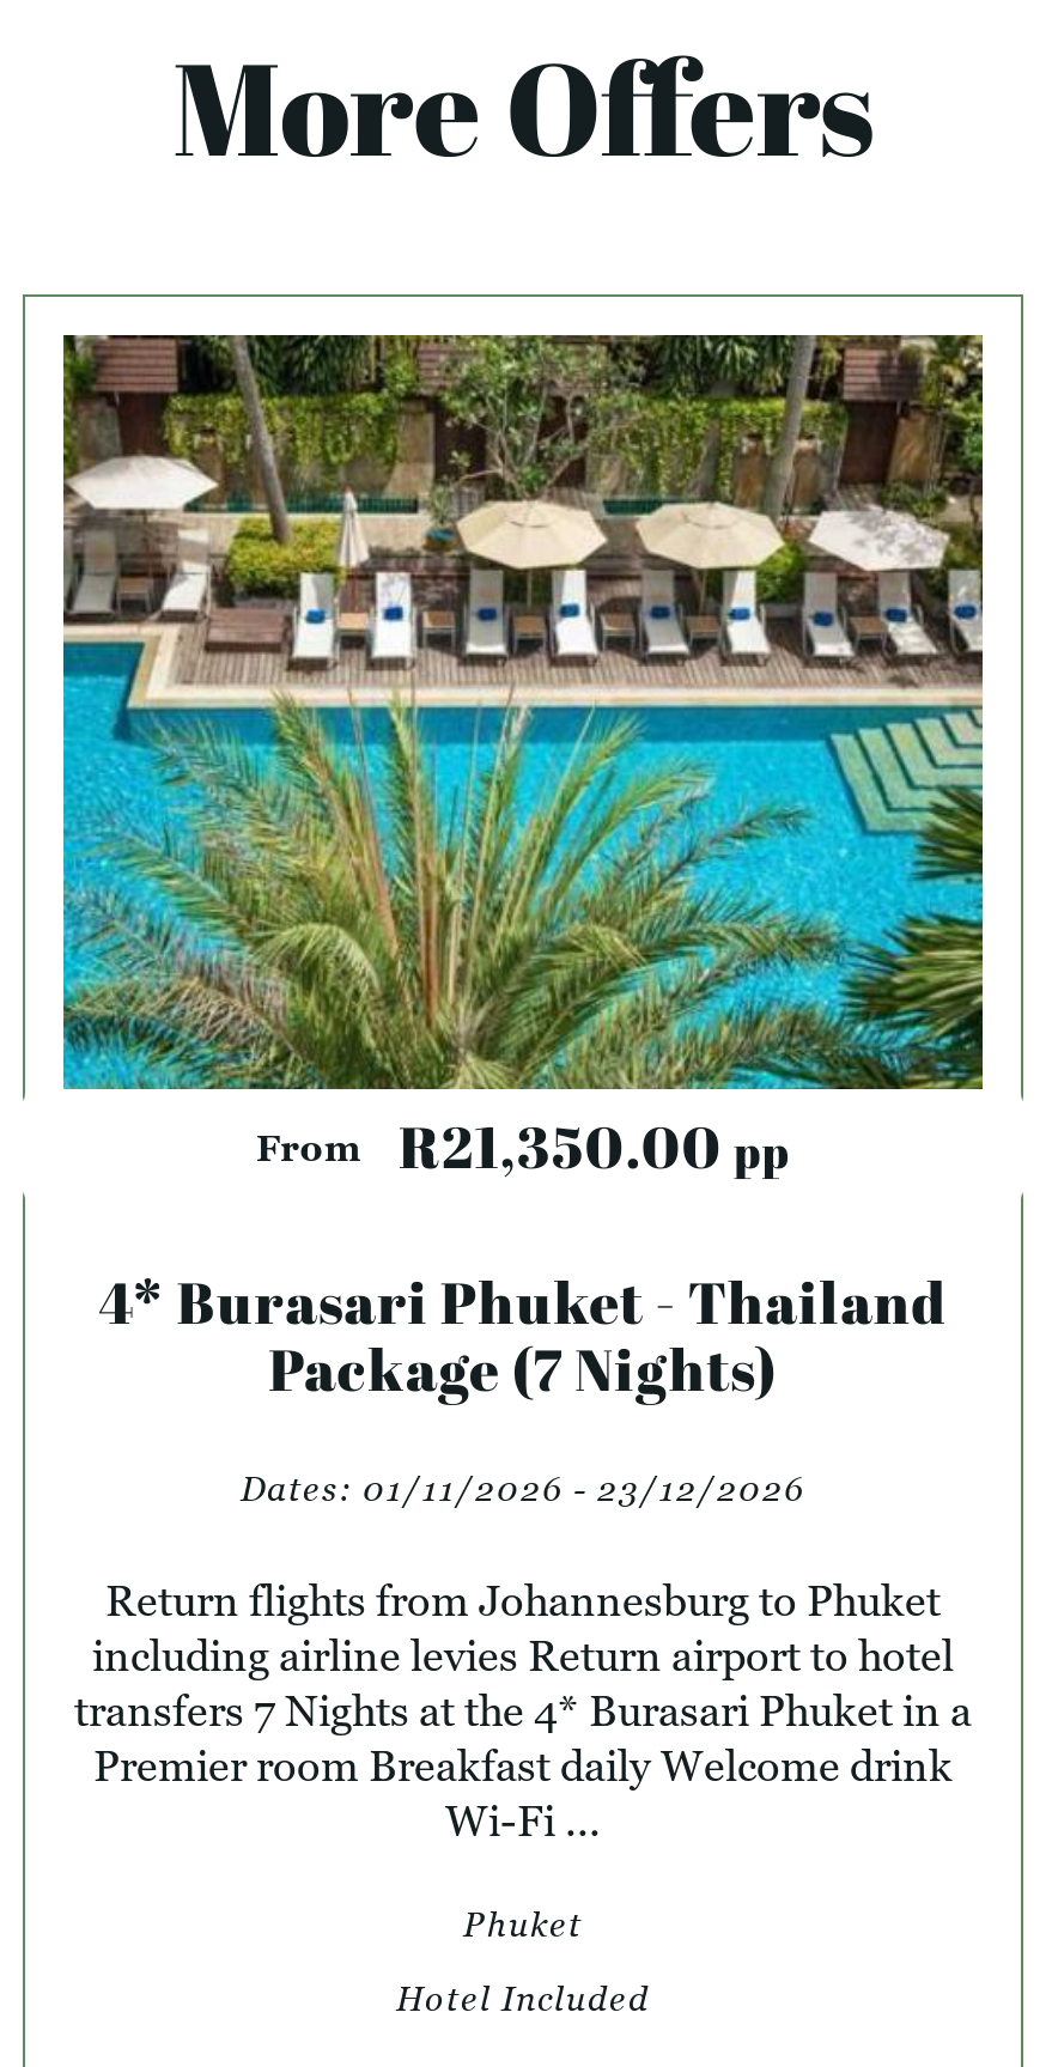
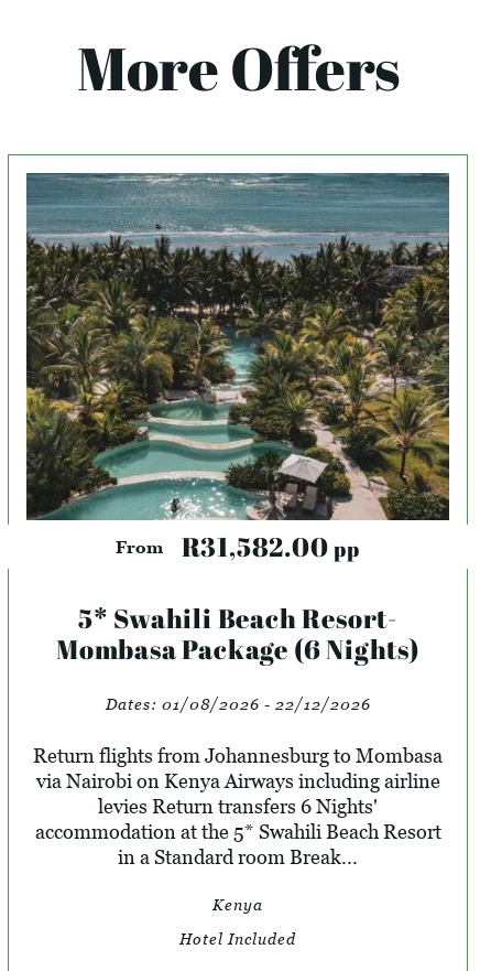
[61,333,985,1184] [image] | From R21,350.00 pp -> [25,172,450,564] [image] | From R31,582.00 pp
[99,1263,947,1406] 4* Burasari Phuket - Thailand | Package (7 Nights) -> [56,600,419,666] 5* Swahili Beach Resort- | Mombasa Package (6 Nights)
[241,1466,805,1507] Dates: 01/11/2026 - 23/12/2026 -> [105,694,370,713] Dates: 01/08/2026 - 22/12/2026
[74,1574,972,1844] Return flights from Johannesburg to Phuket | including airline levies Return airport to hotel | transfers 7 Nights at the 4* Burasari Phuket in a | Premier room Breakfast daily Welcome drink | Wi-Fi ... -> [33,743,443,868] Return flights from Johannesburg to Mombasa | via Nairobi on Kenya Airways including airline | levies Return transfers 6 Nights' | accommodation at the 5* Swahili Beach Resort | in a Standard room Break...
[463,1902,583,1943] Phuket -> [212,894,263,913] Kenya

